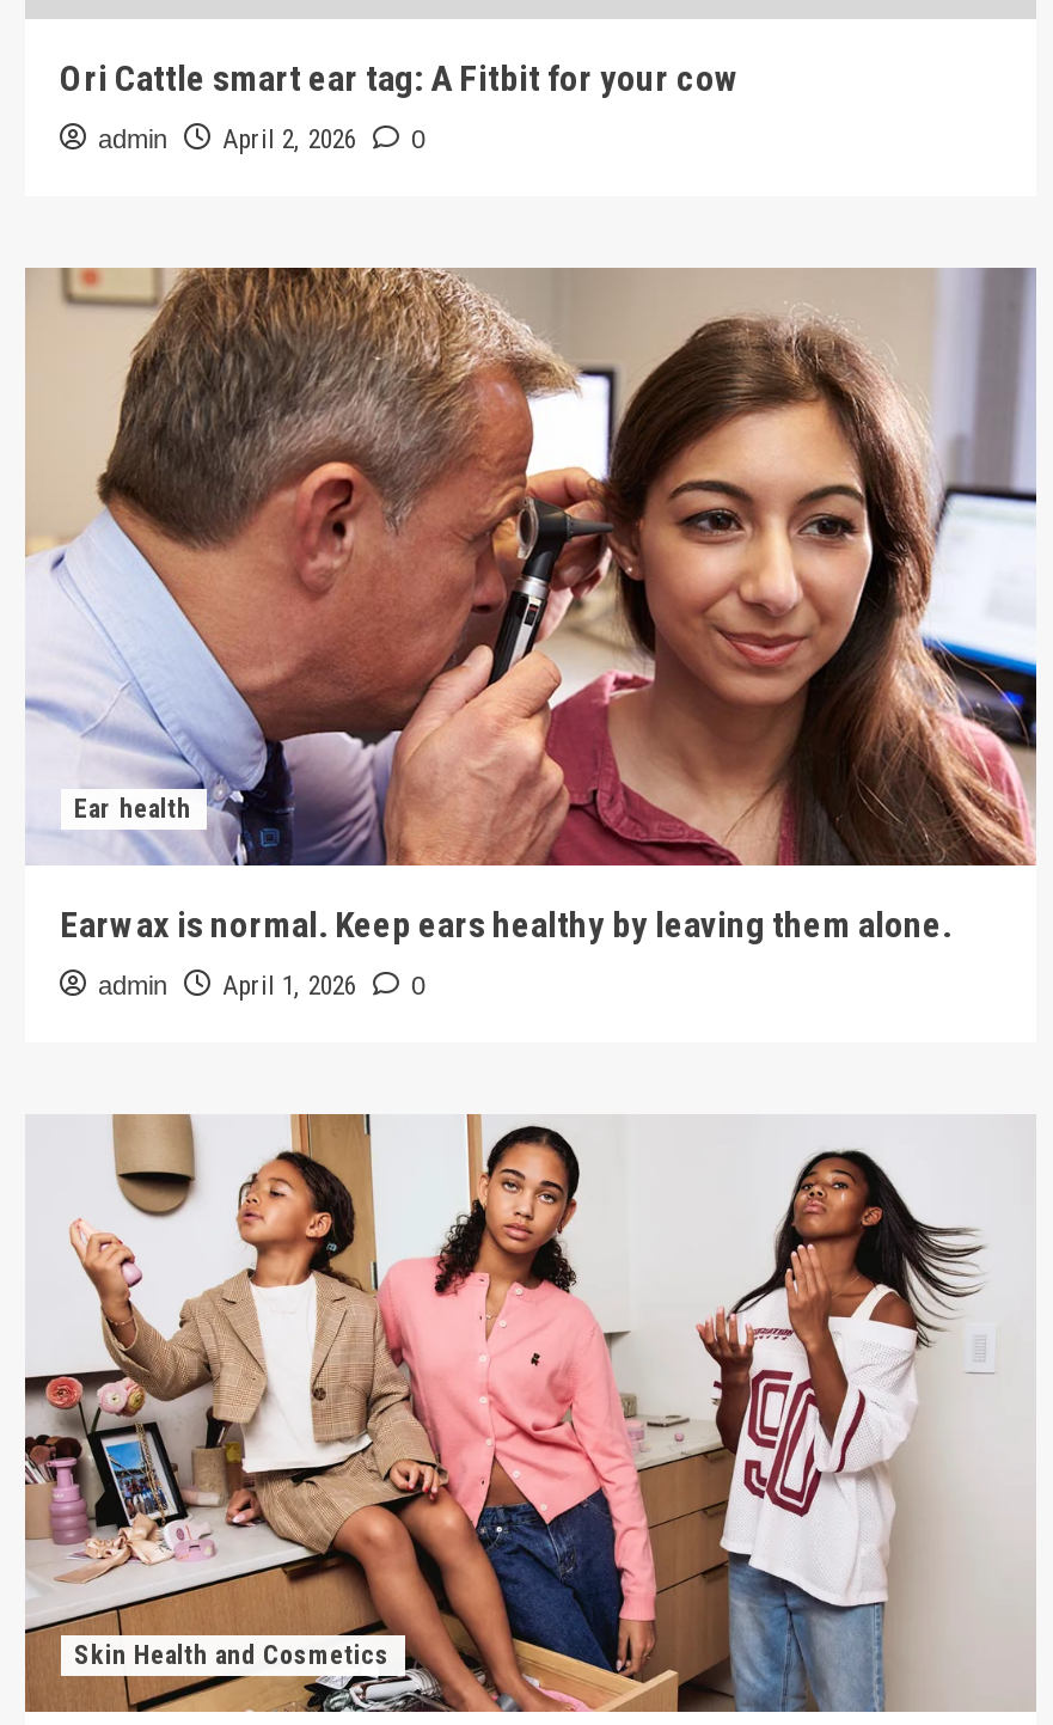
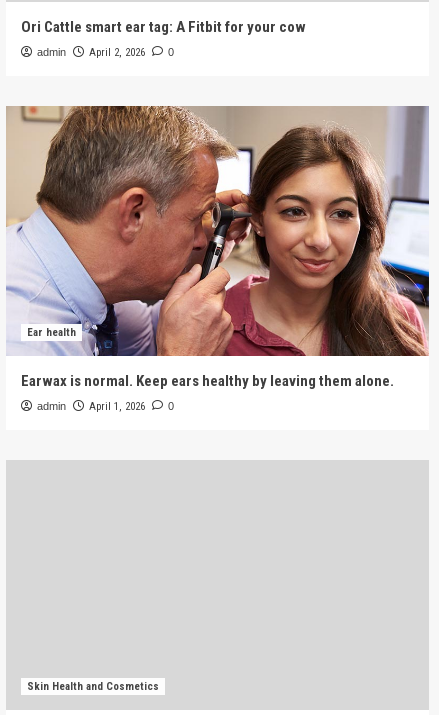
[23,1112,1031,1714] [image] -> none

